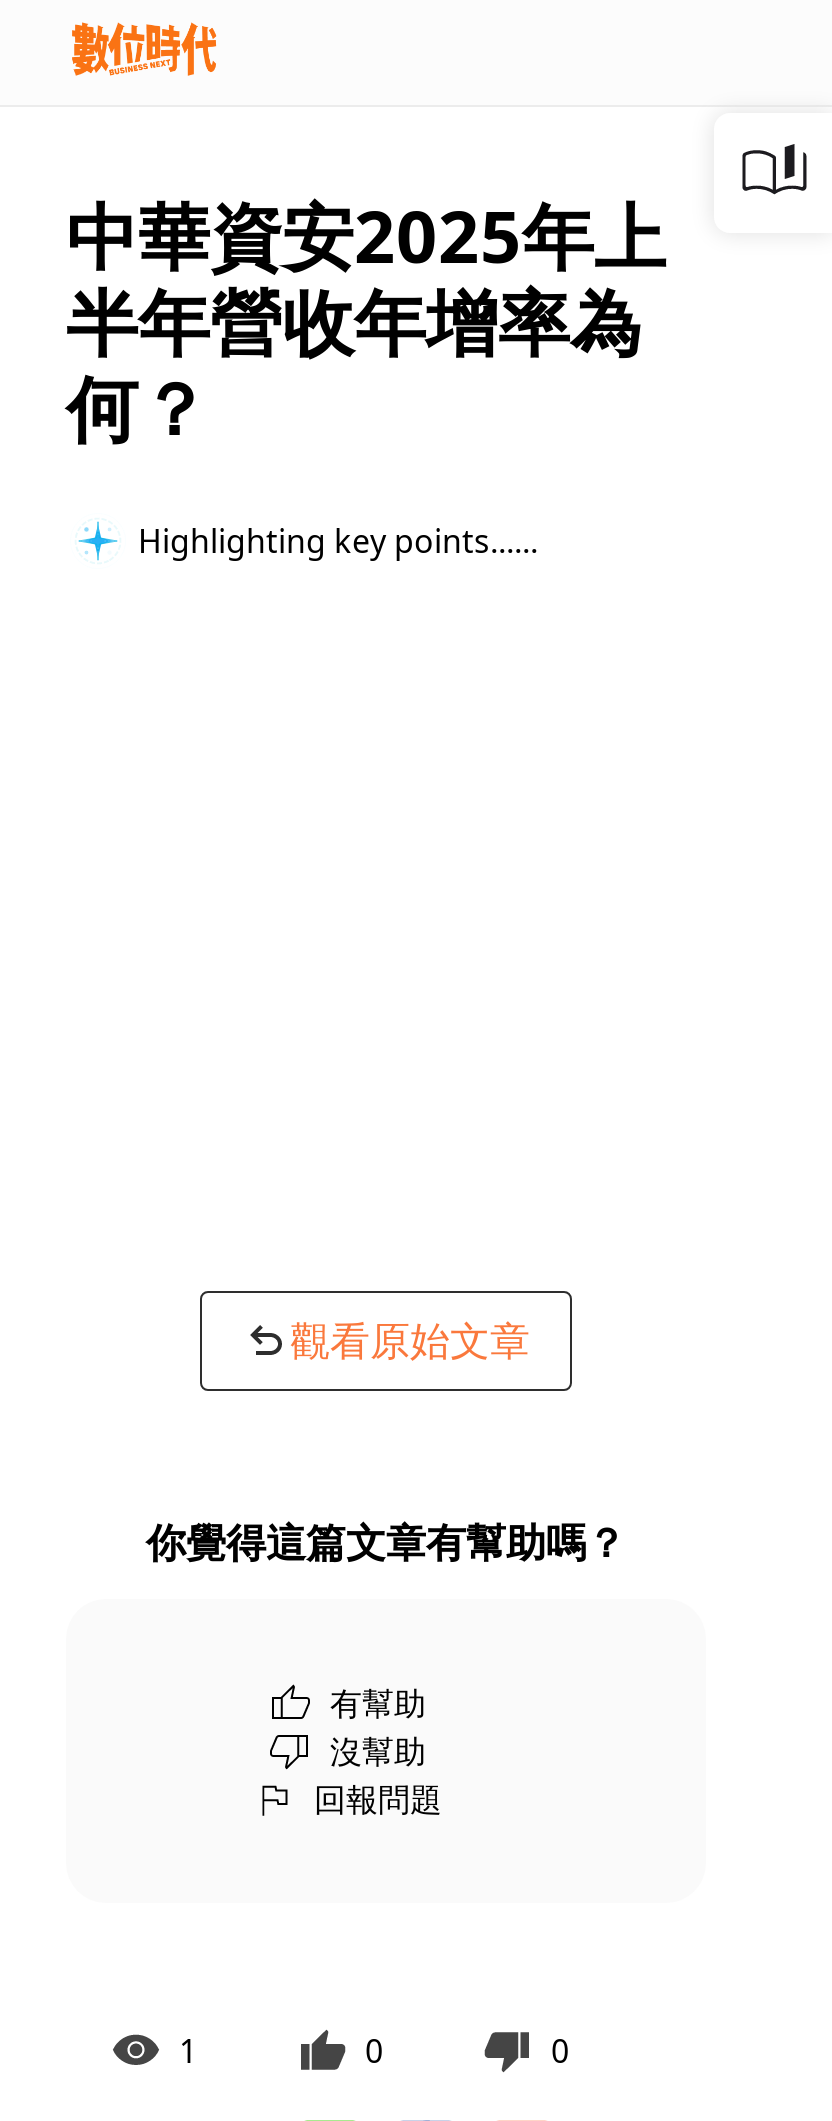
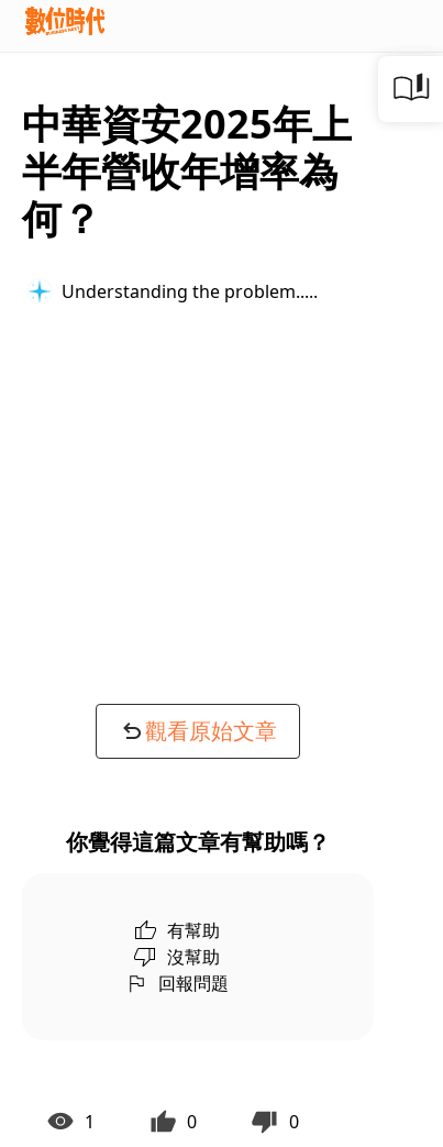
[138,518,514,562] Highlighting key points... -> [62,279,309,303] Understanding the problem...

